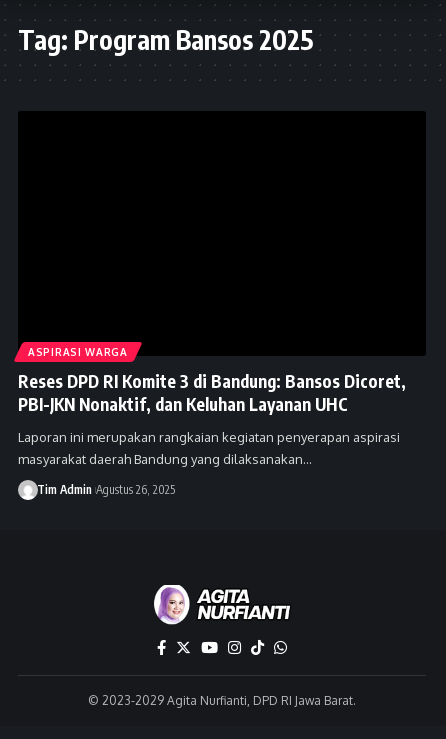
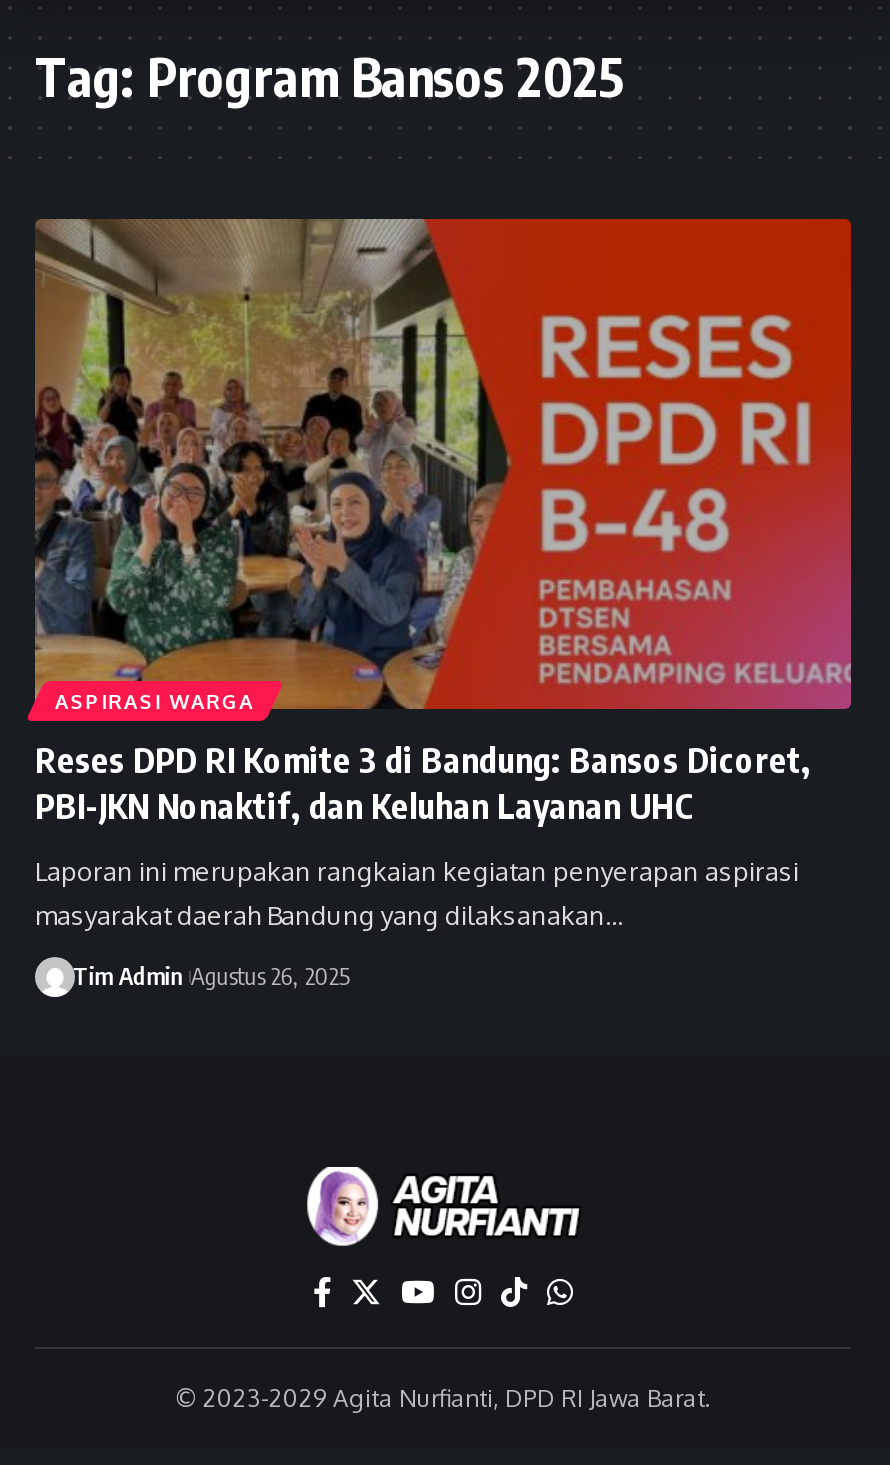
none -> [33,217,853,711] [image]

